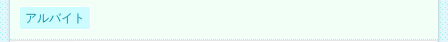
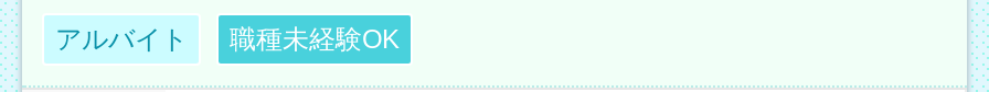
none -> [230,24,400,55] 職種未経験OK

